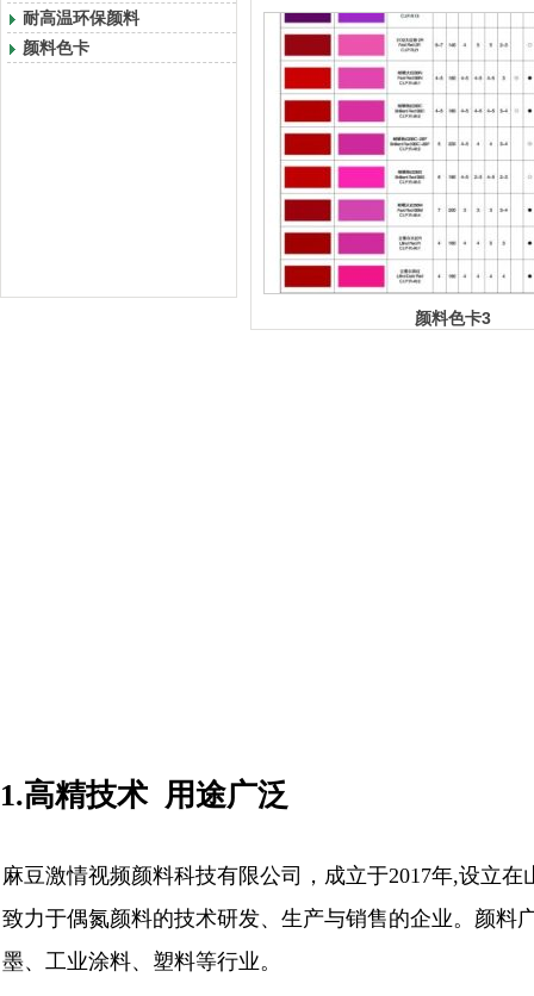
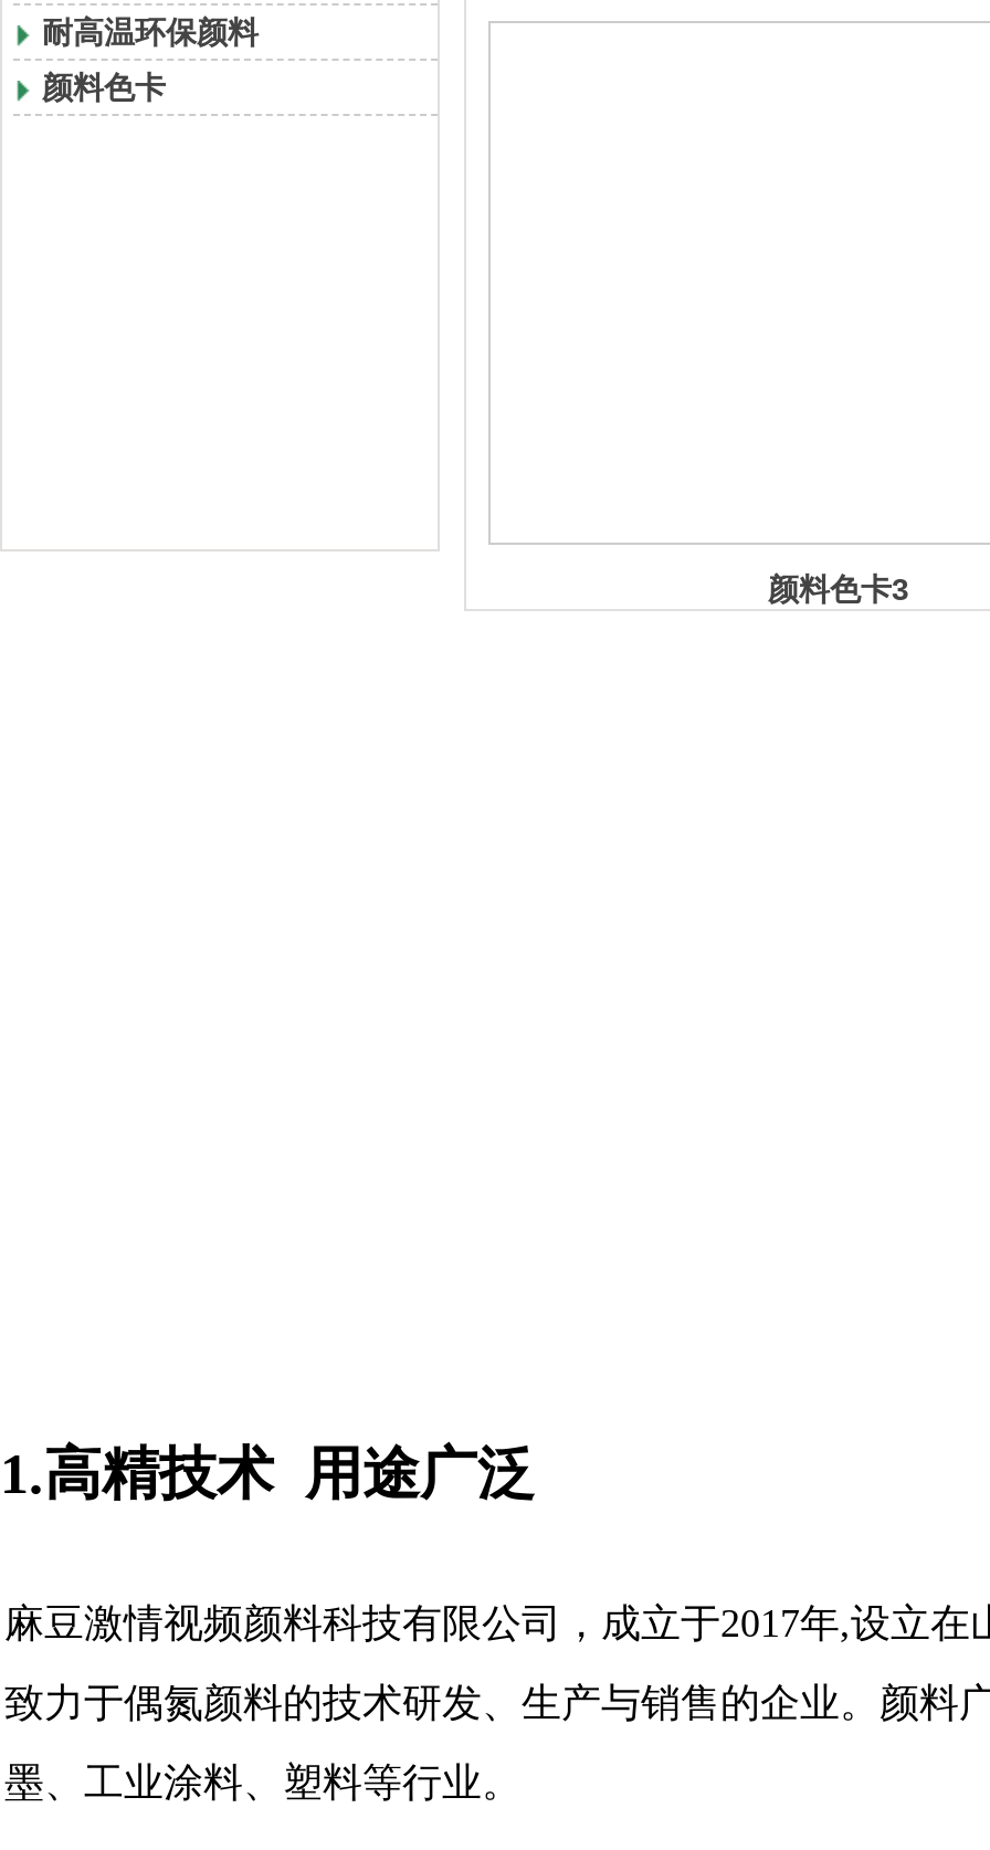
[279,12,530,292] [image] -> none

